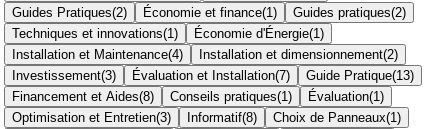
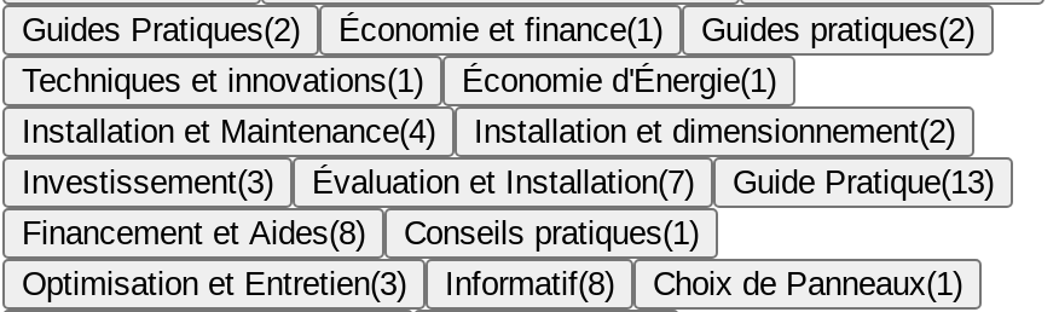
[308,89,384,104] Évaluation(1) -> none

